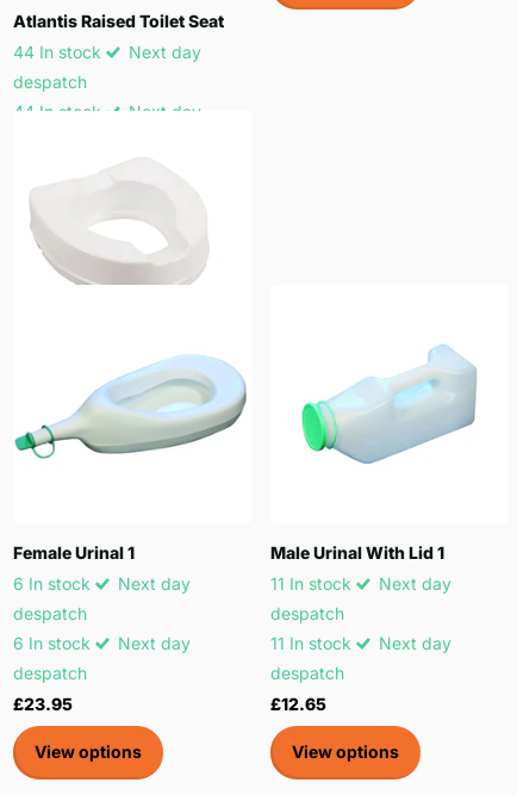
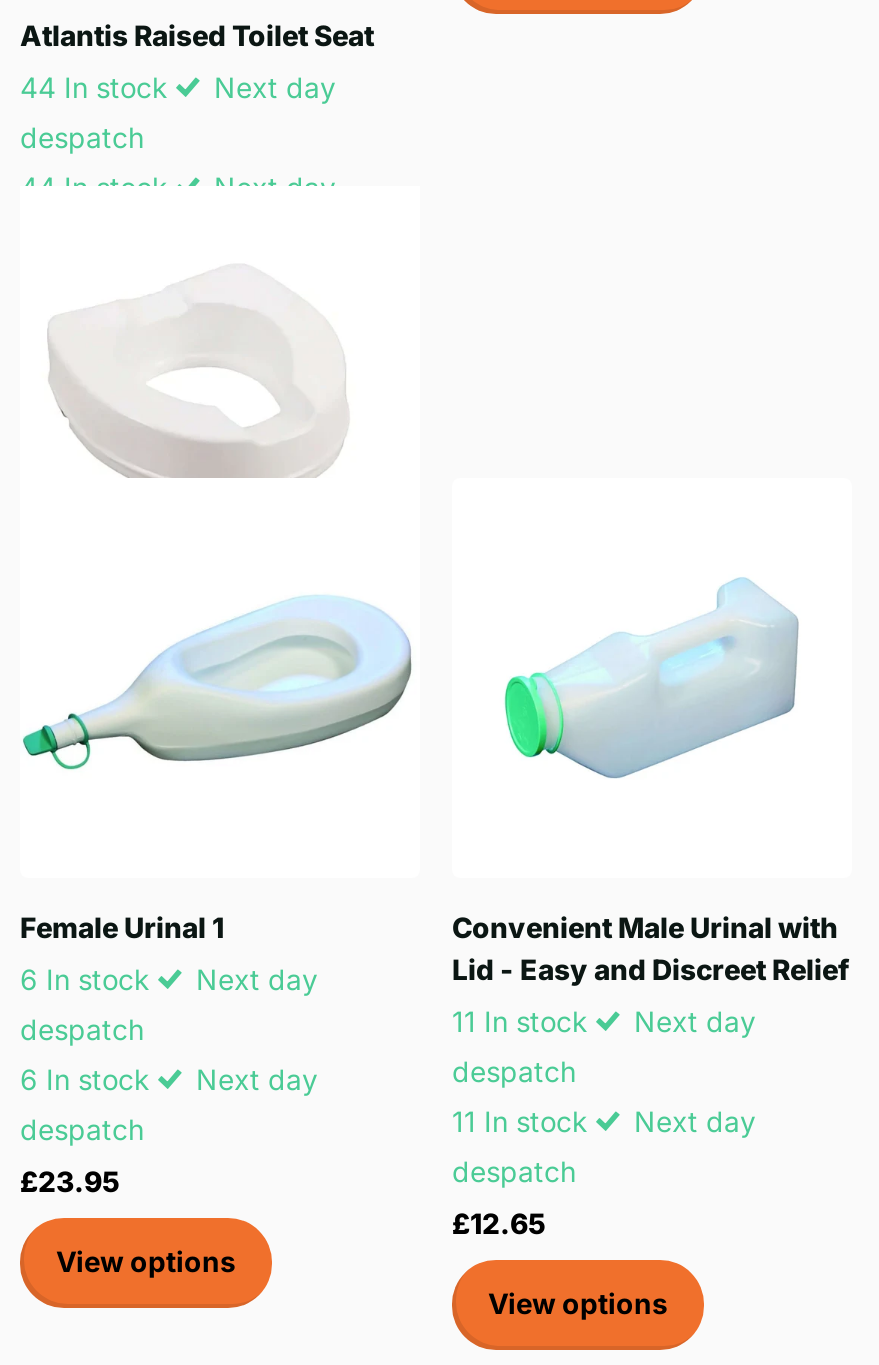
[270,543,444,563] Male Urinal With Lid 1 -> [452,911,850,987] Convenient Male Urinal with | Lid - Easy and Discreet Relief

